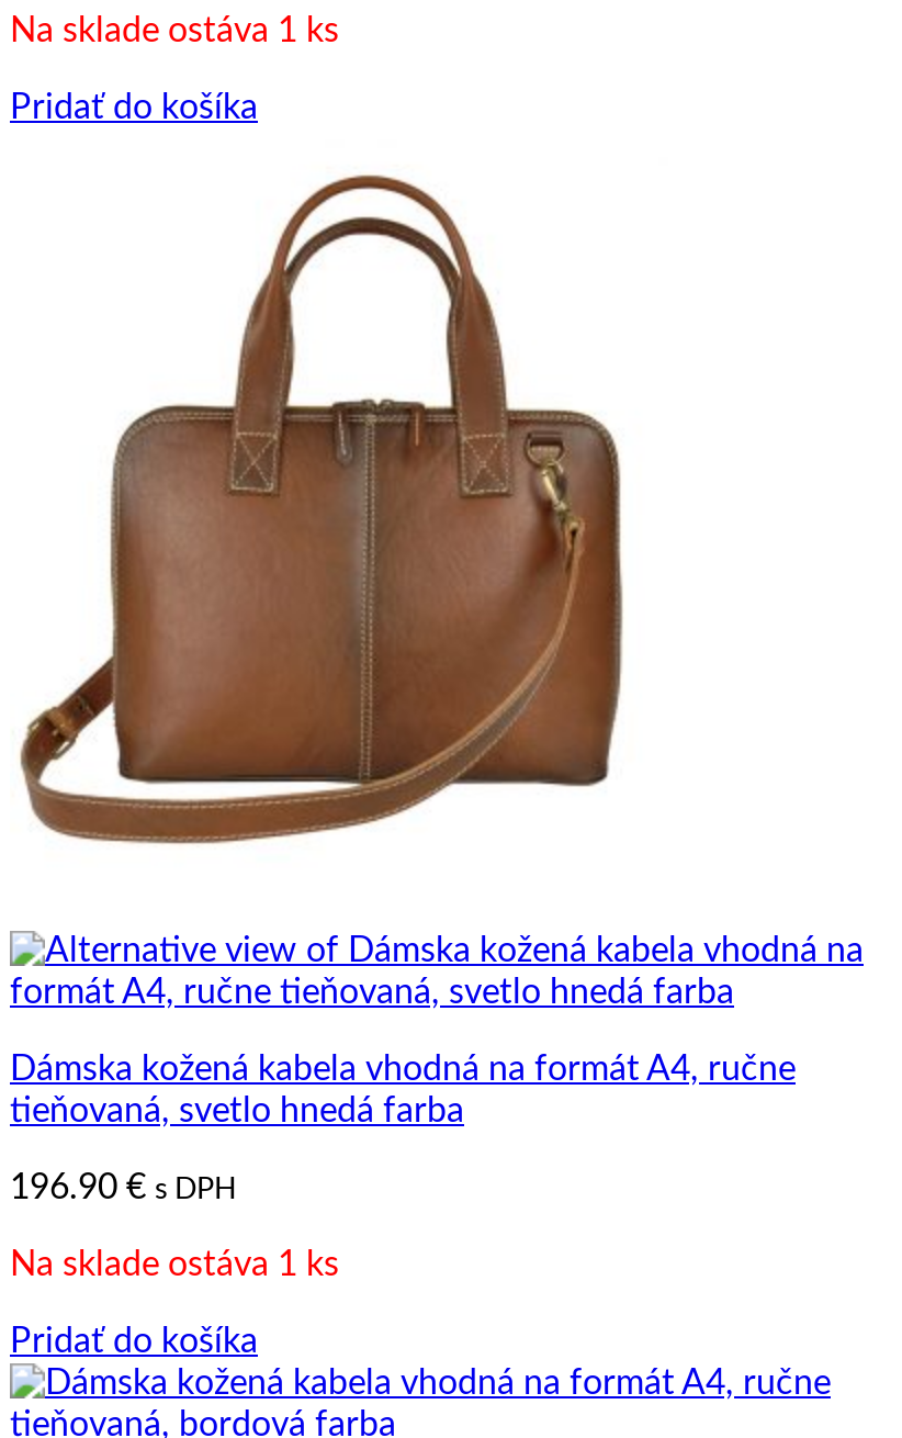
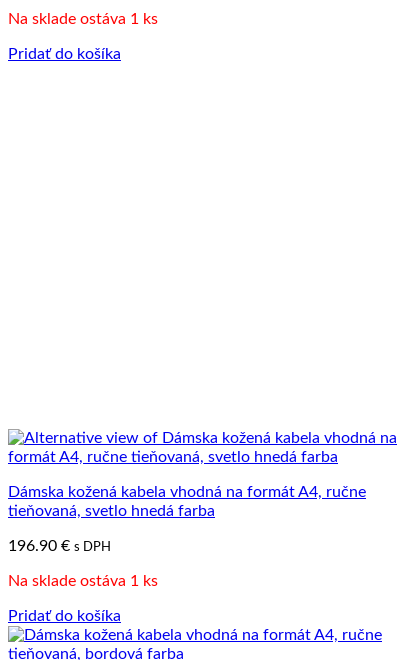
[19,173,624,845] [image] -> none

